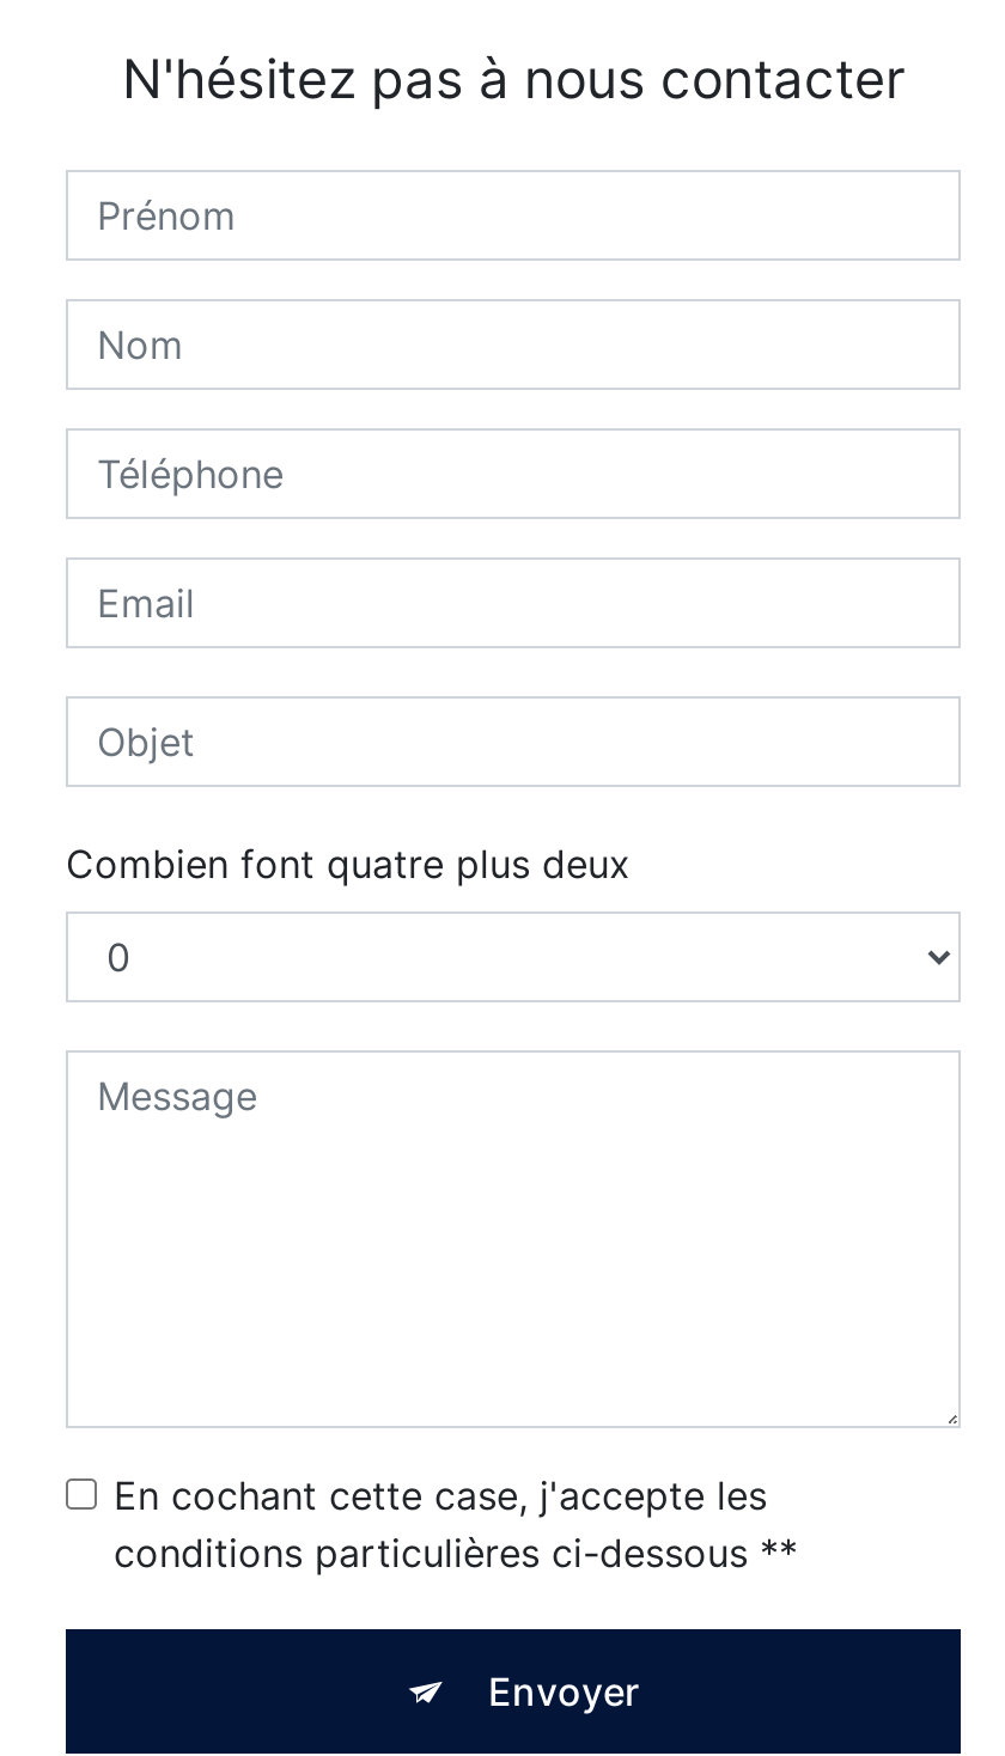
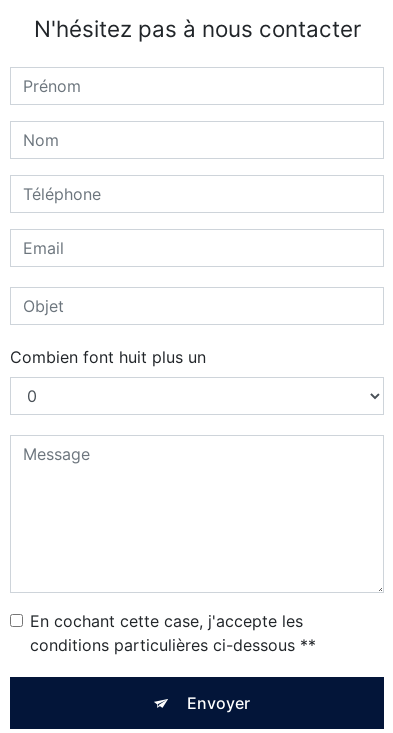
[66,840,631,888] Combien font quatre plus deux -> [10,347,206,367] Combien font huit plus un

